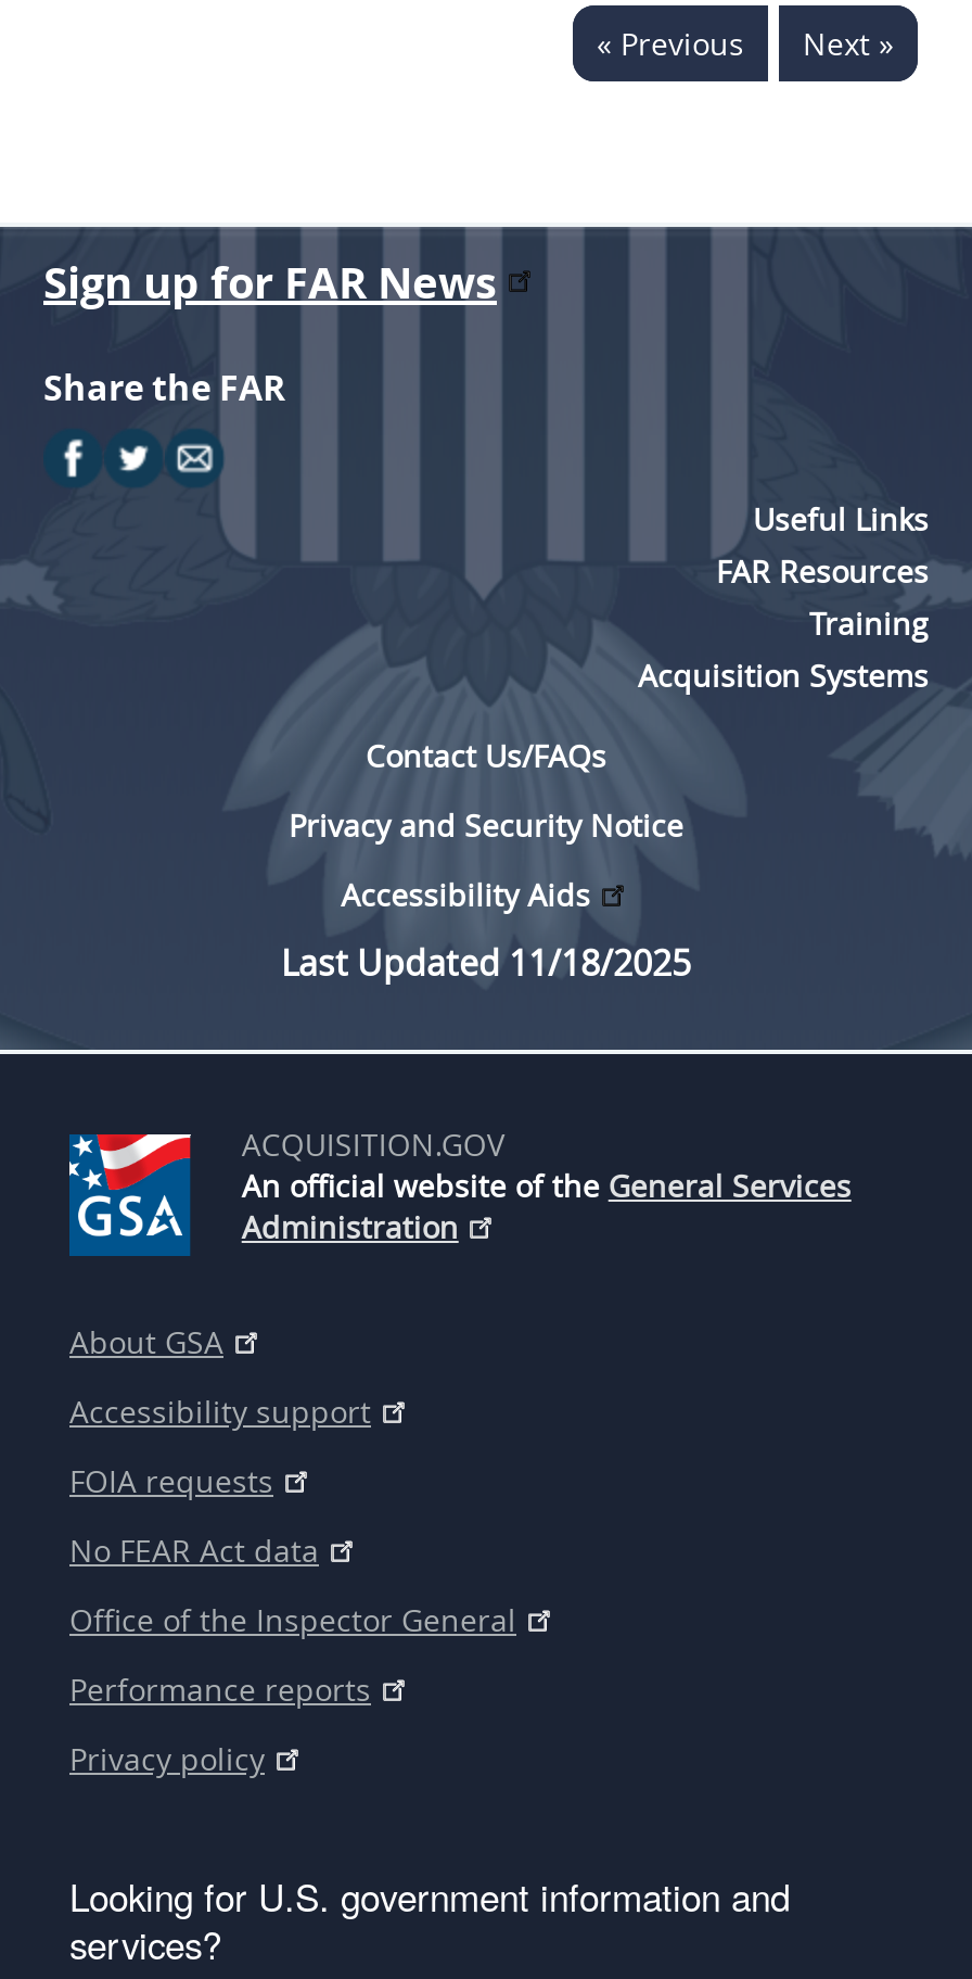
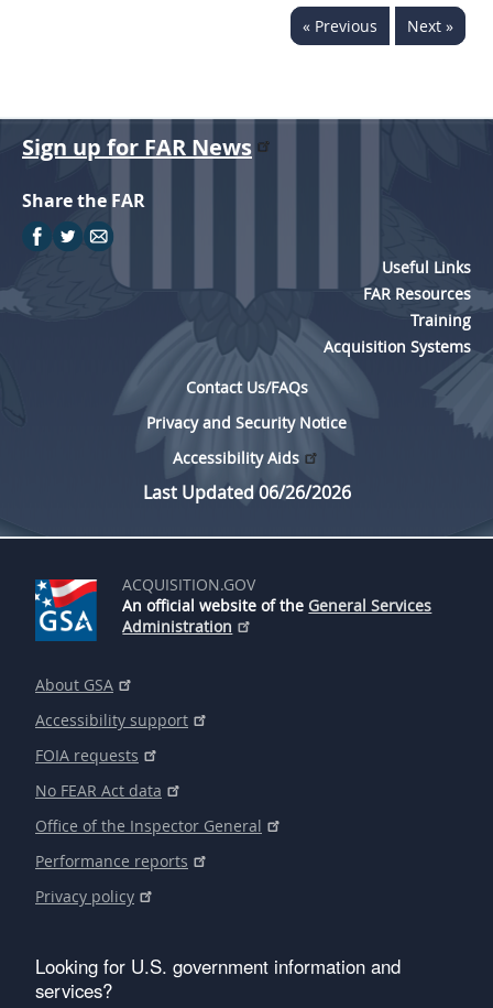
[281,939,691,987] Last Updated 11/18/2025 -> [143,480,350,505] Last Updated 06/26/2026

